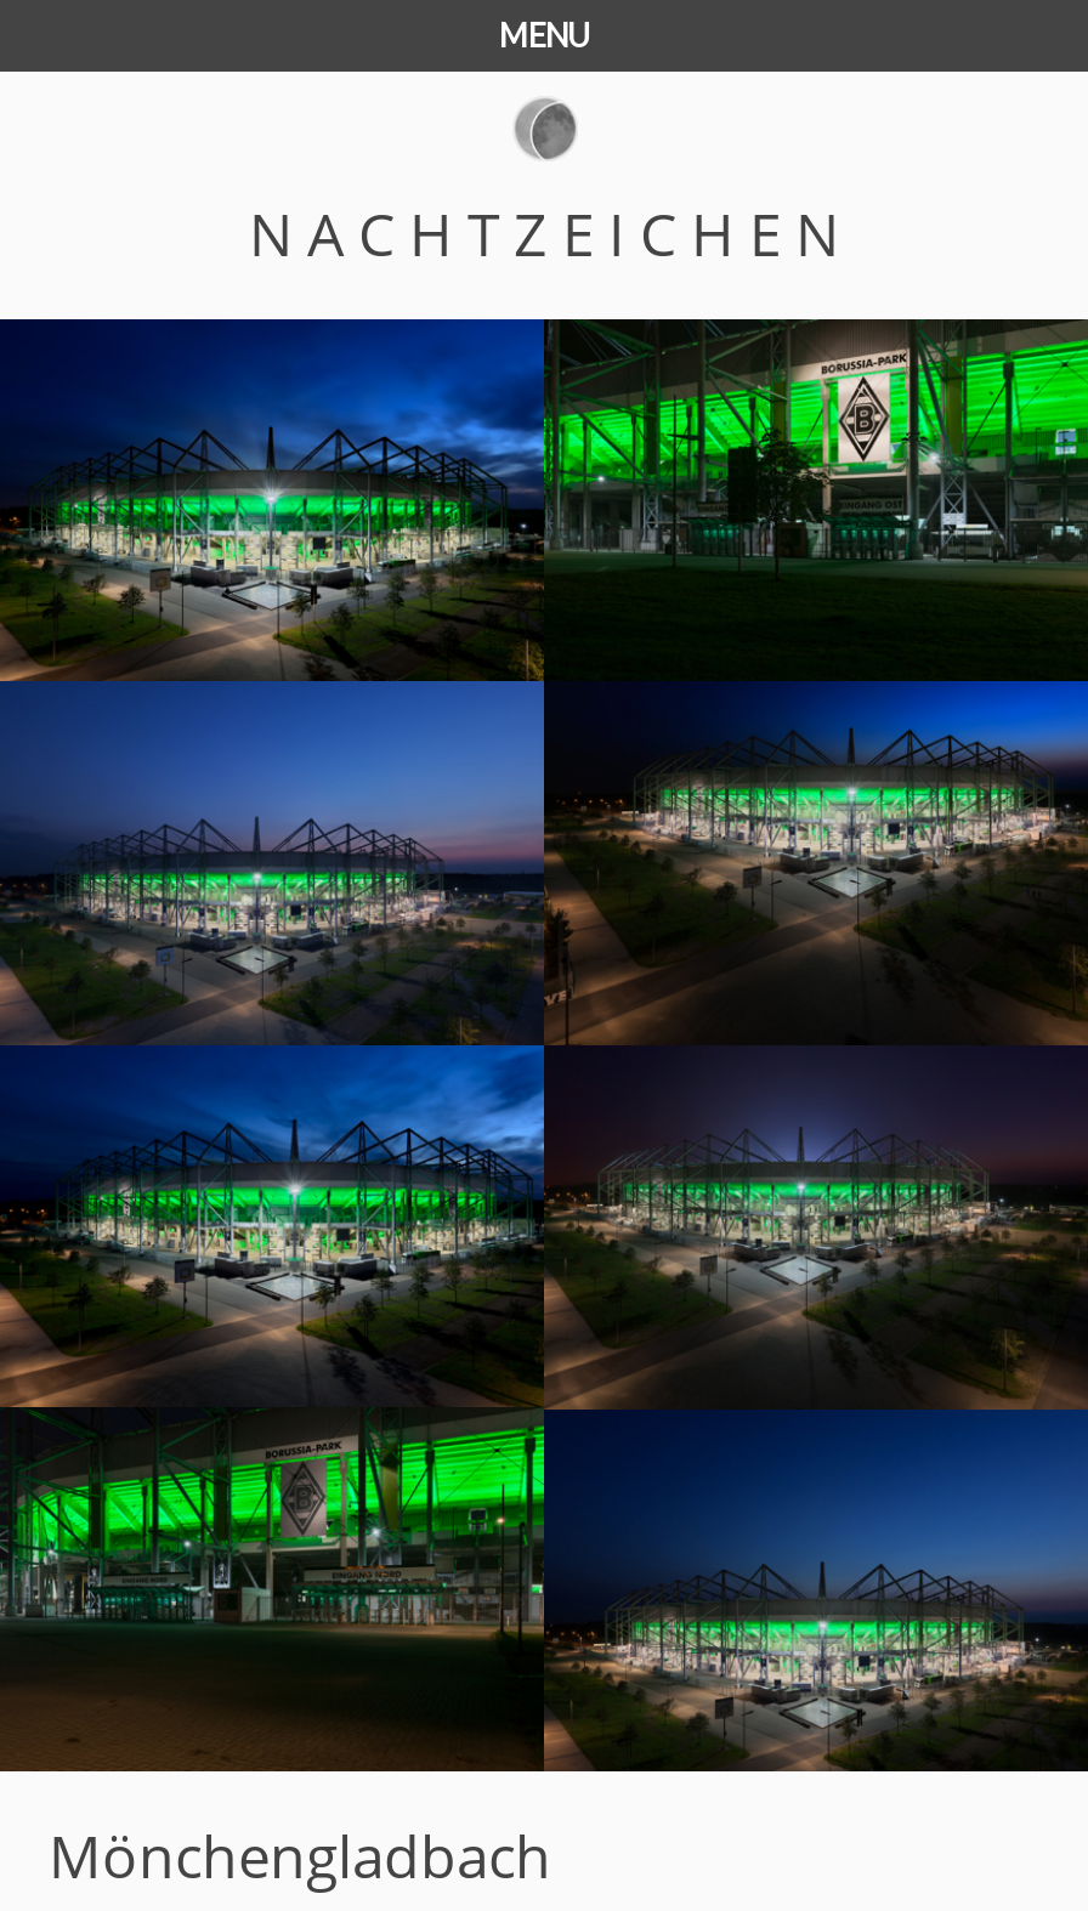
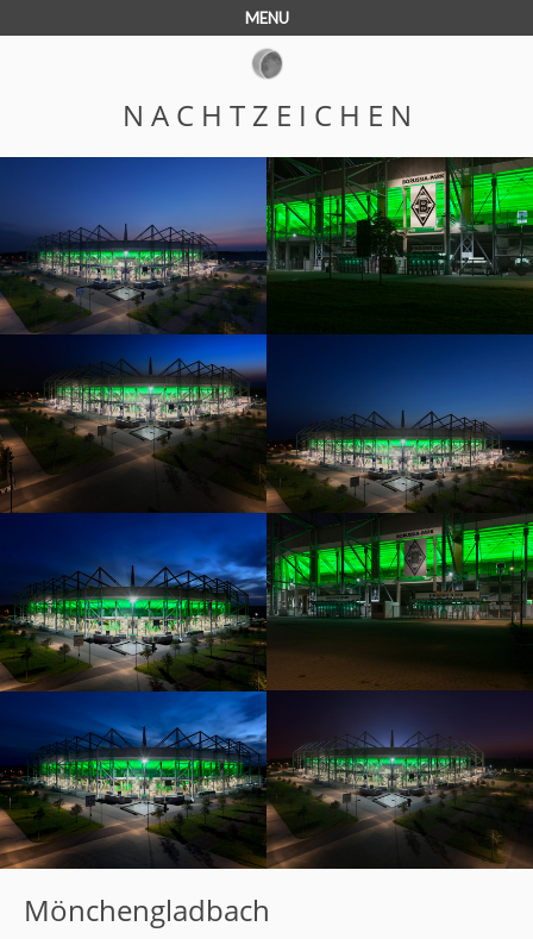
[7,319,1081,1771] [image] -> [4,157,529,869] [image]

